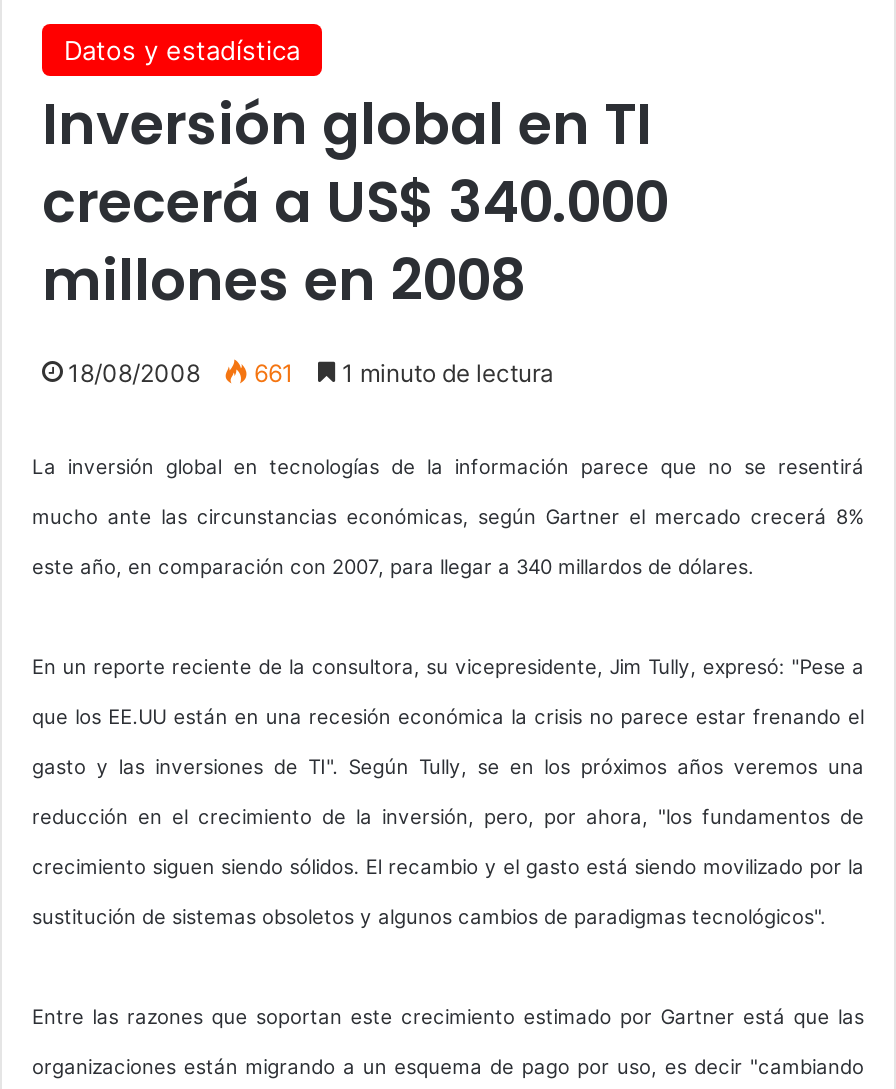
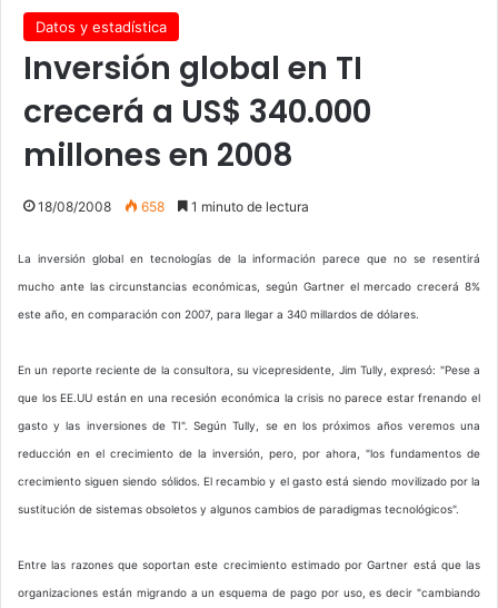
[68,358,554,388] 18/08/2008 661 1 minuto de lectura -> [38,198,309,215] 18/08/2008 658 1 minuto de lectura

